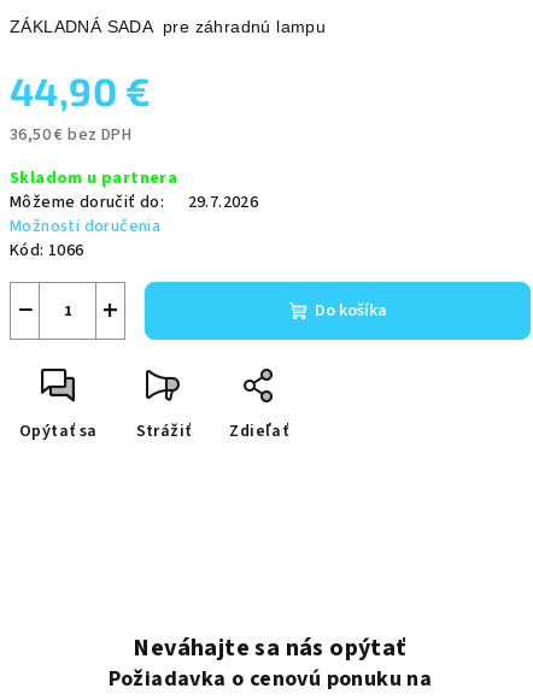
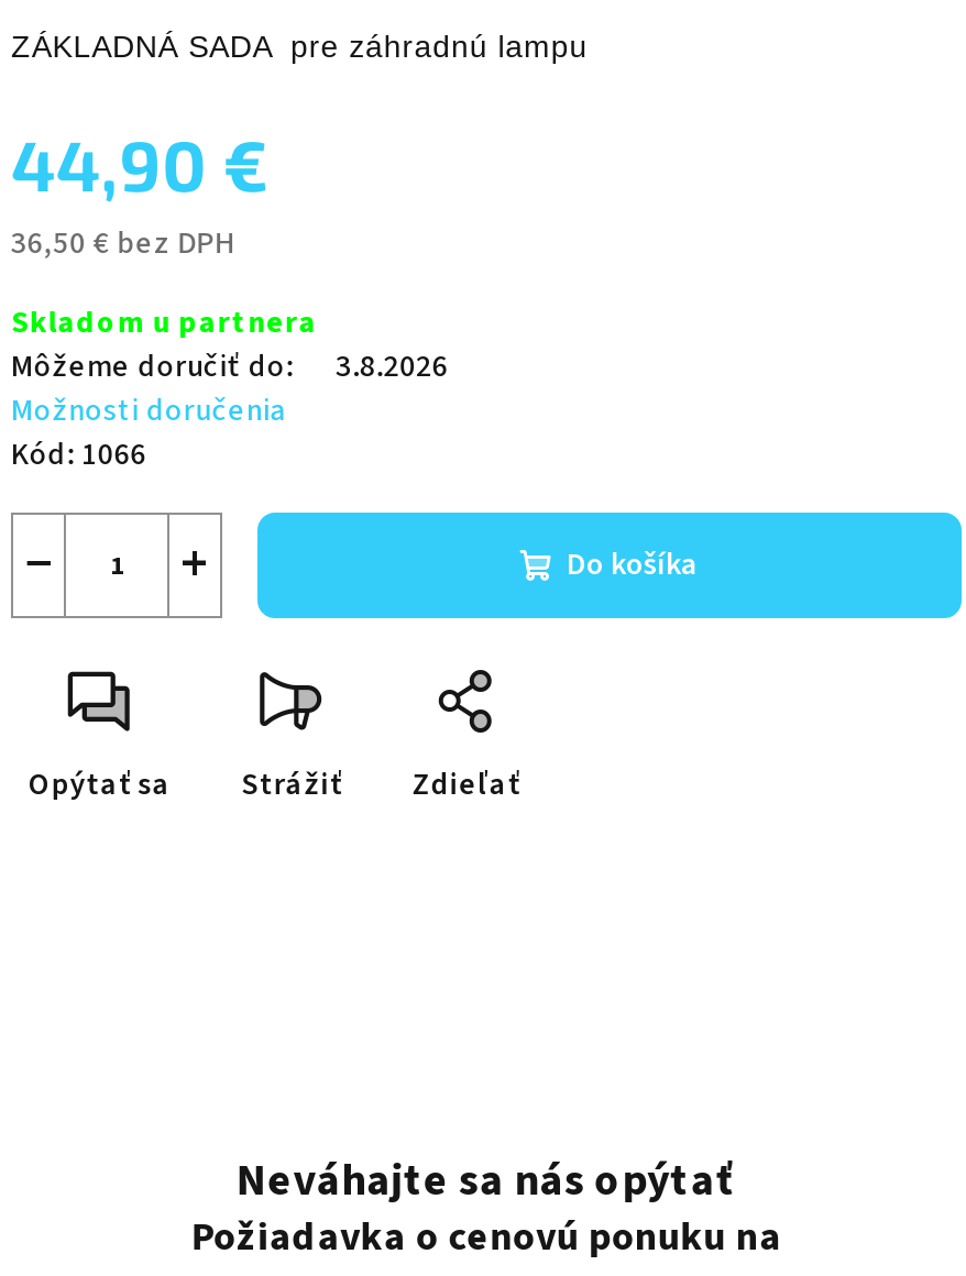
[10,190,258,214] Môžeme doručiť do: 29.7.2026 -> [11,345,448,389] Môžeme doručiť do: 3.8.2026

